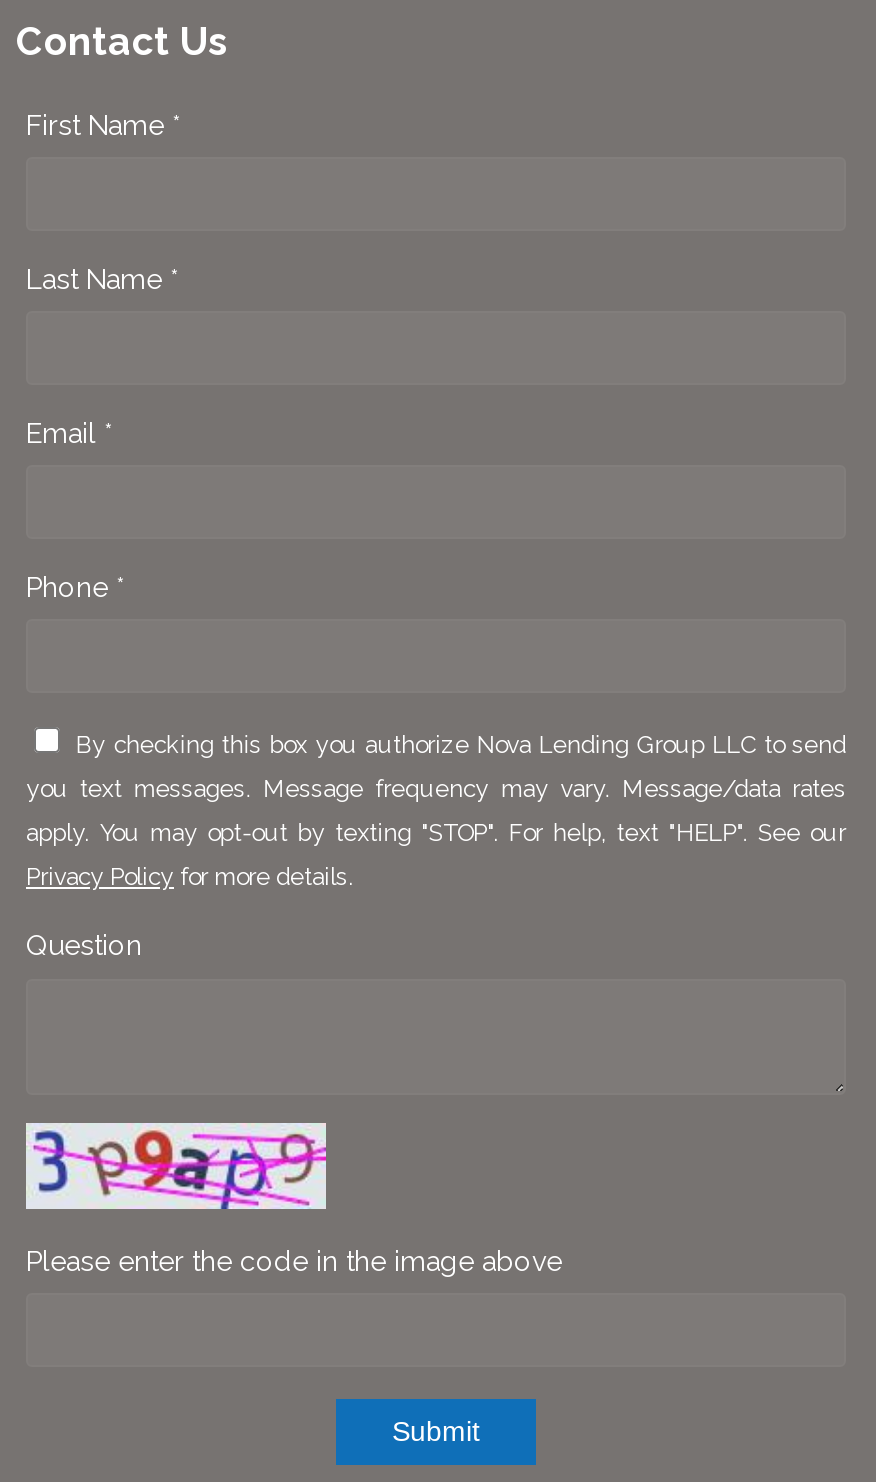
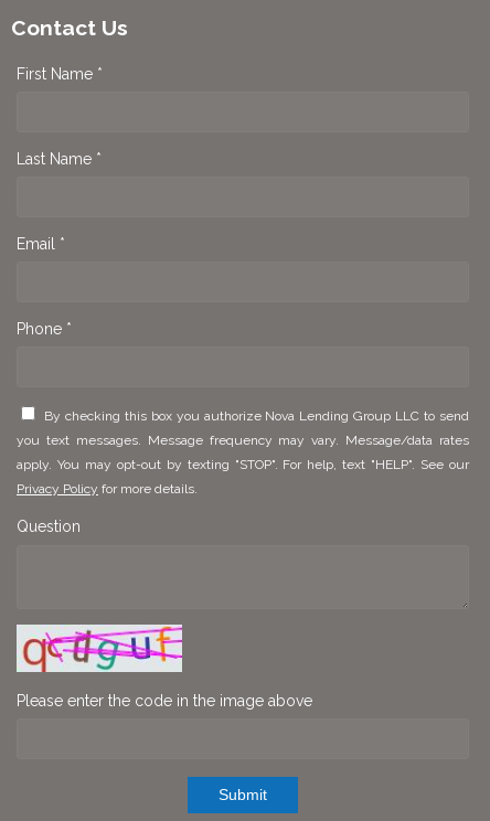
[32,1123,328,1211] [image] -> [20,625,183,673] [image]

